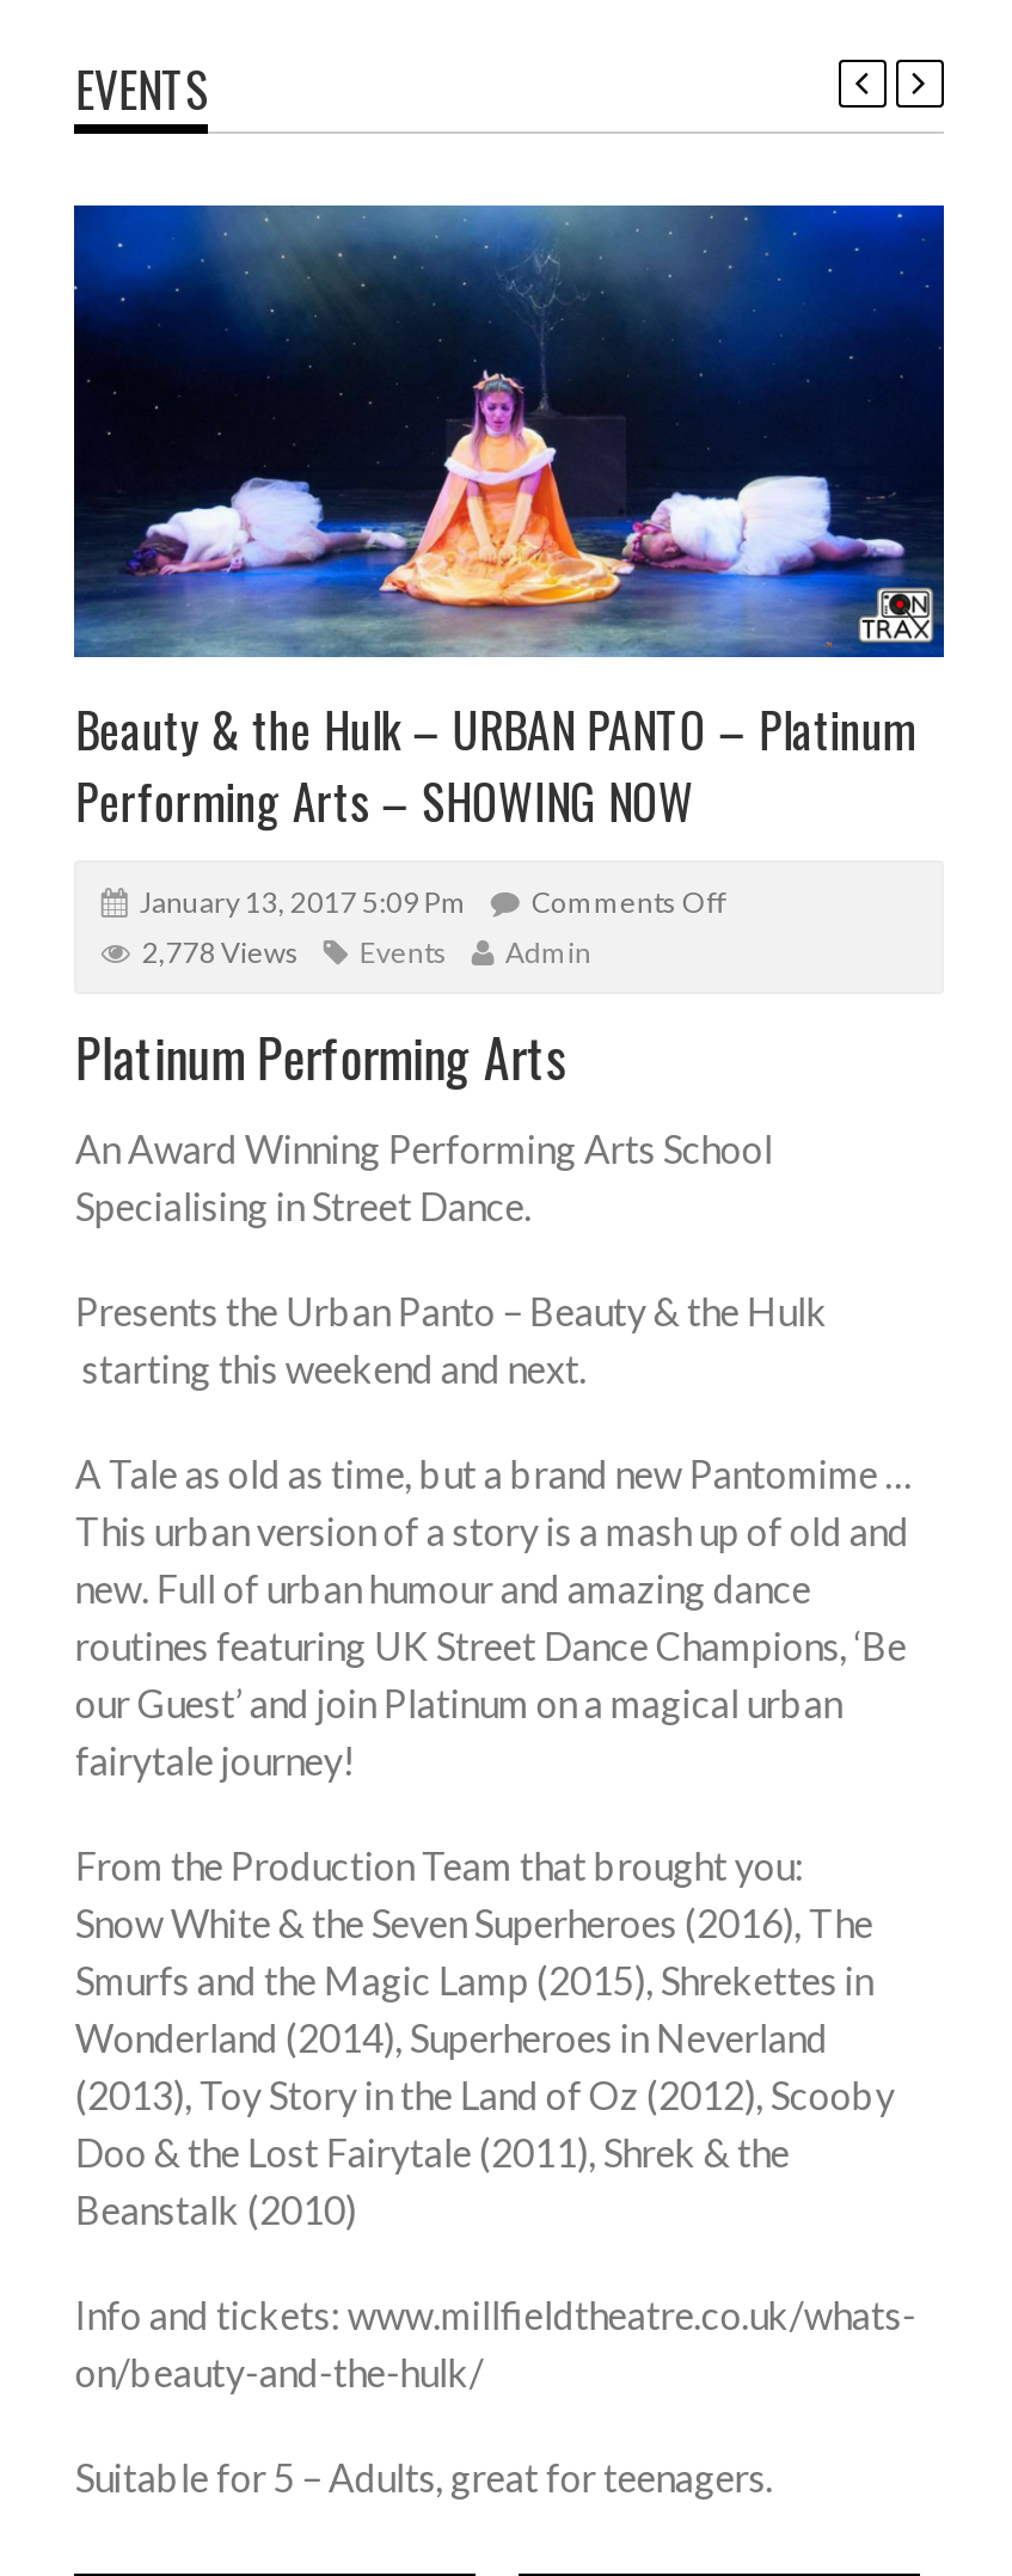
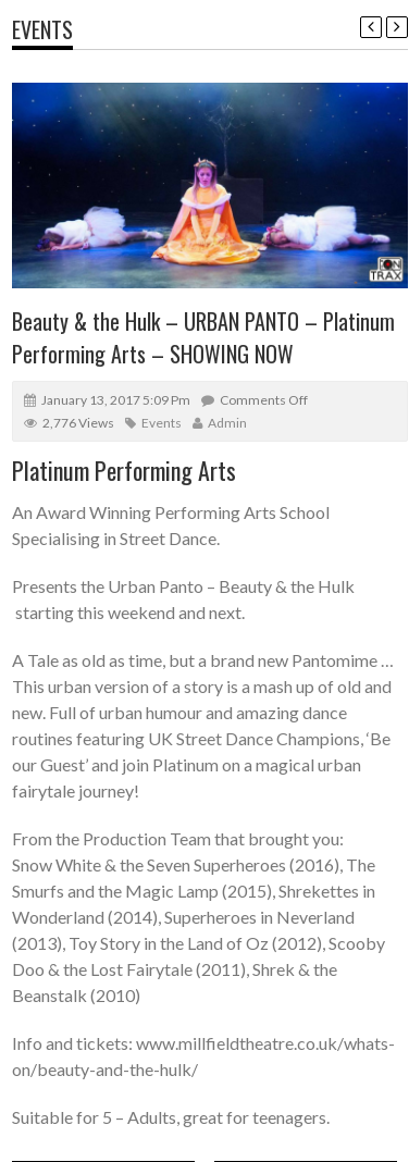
[142,933,591,969] 2,778 Views Events Admin -> [43,414,247,430] 2,776 Views Events Admin

